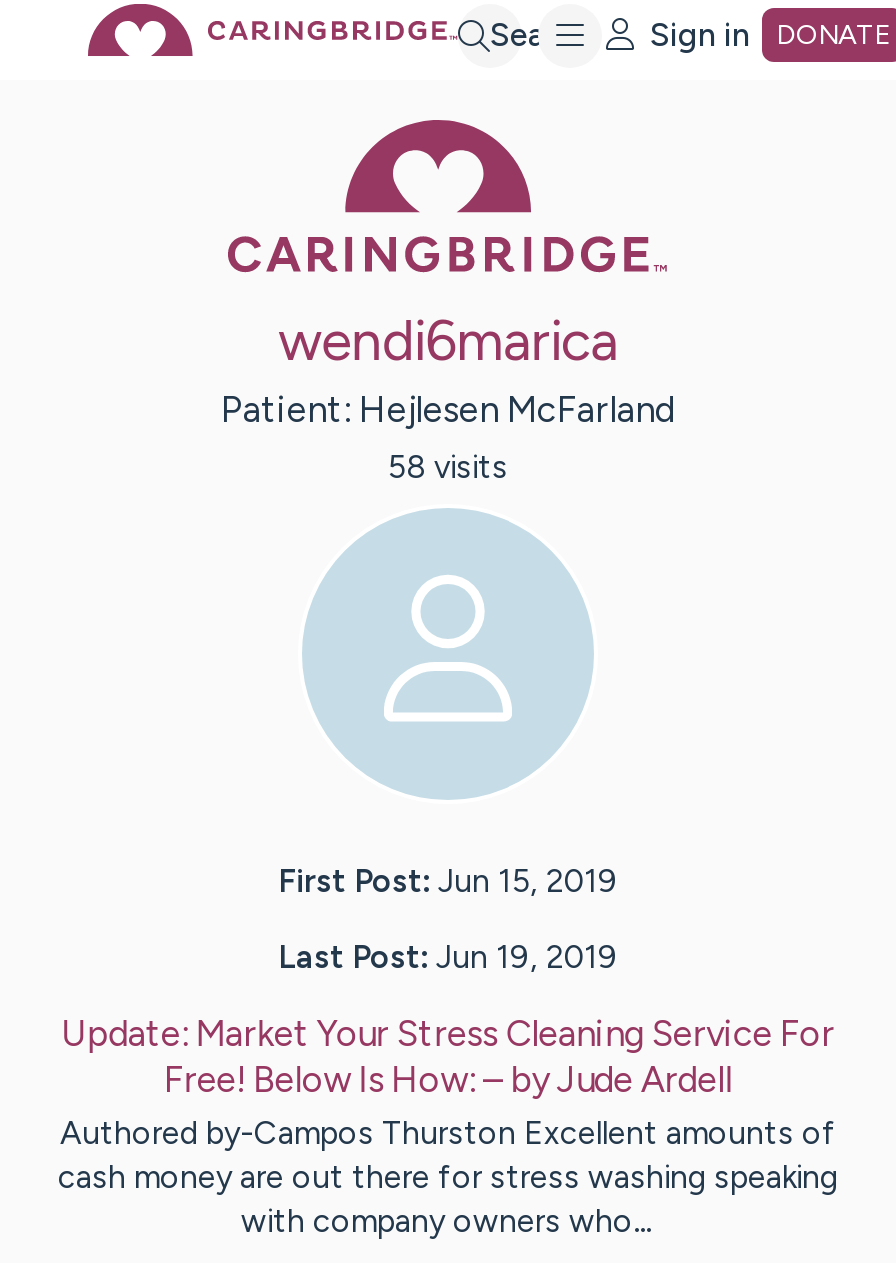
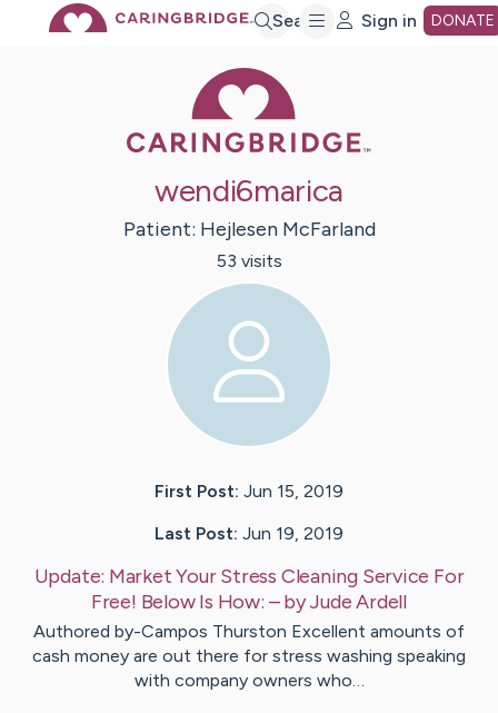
[388,449,508,487] 58 visits -> [216,251,282,272] 53 visits

